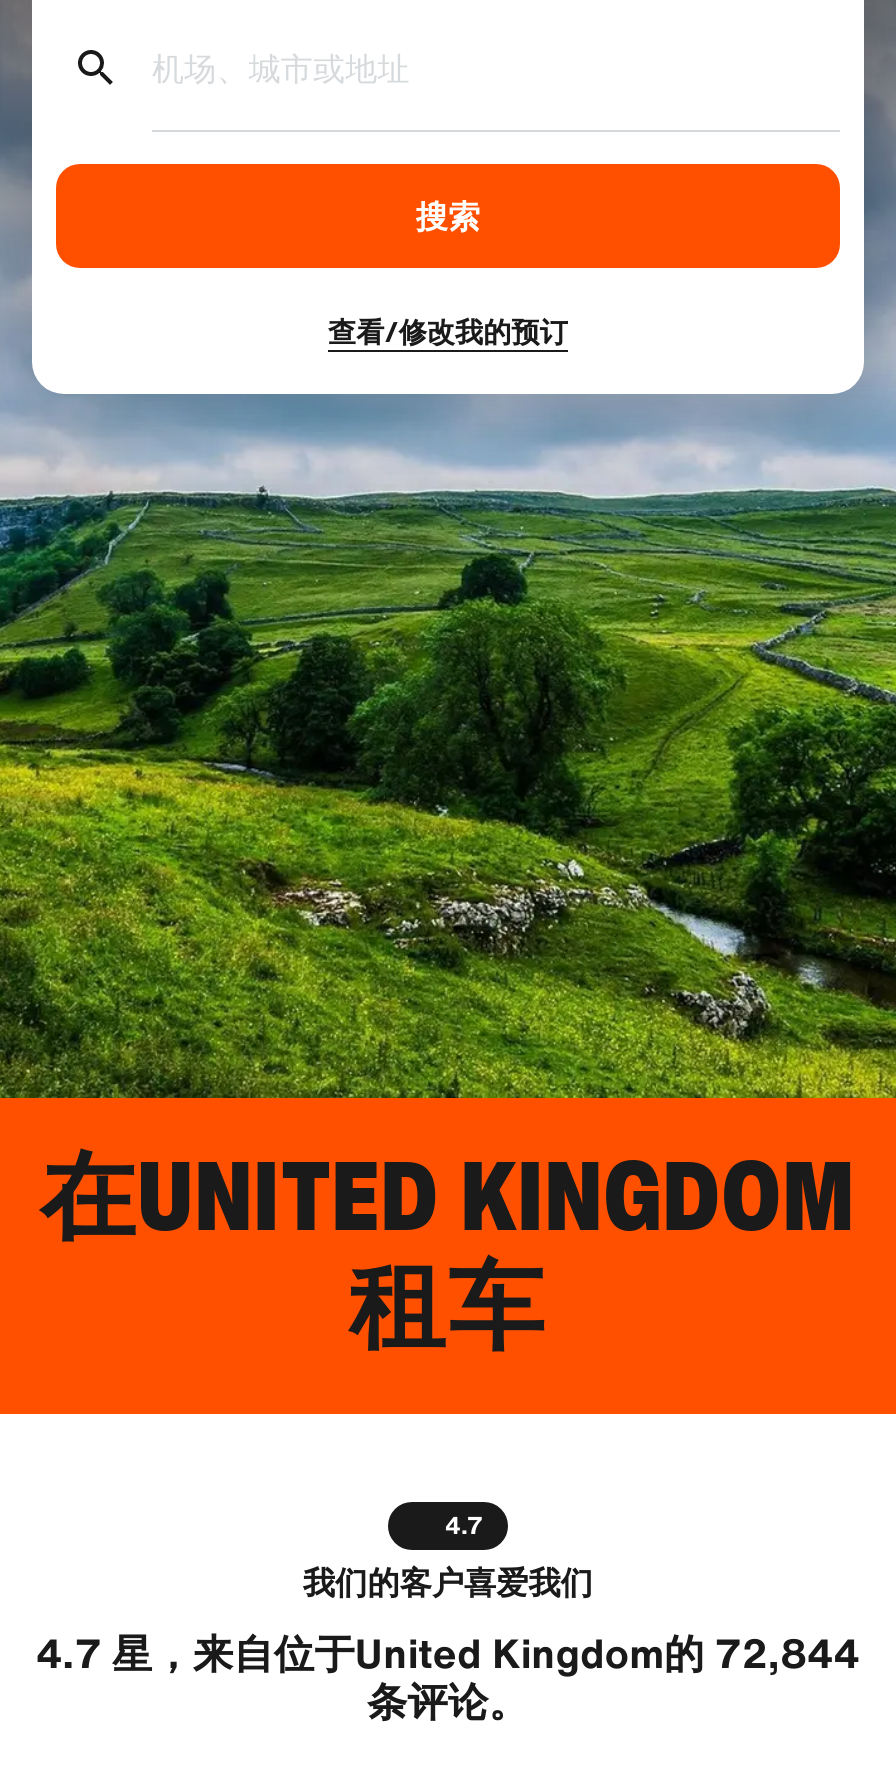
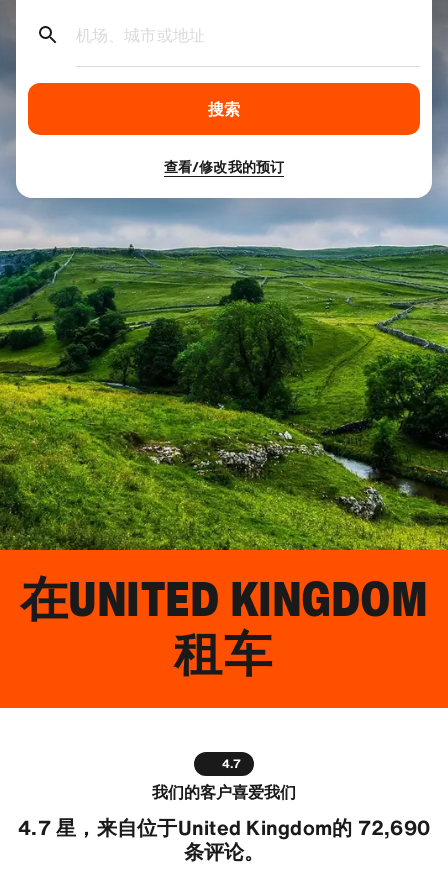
[36,1624,860,1682] 4.7 星，来自位于United Kingdom的 72,844 -> [18,813,430,842] 4.7 星，来自位于United Kingdom的 72,690

